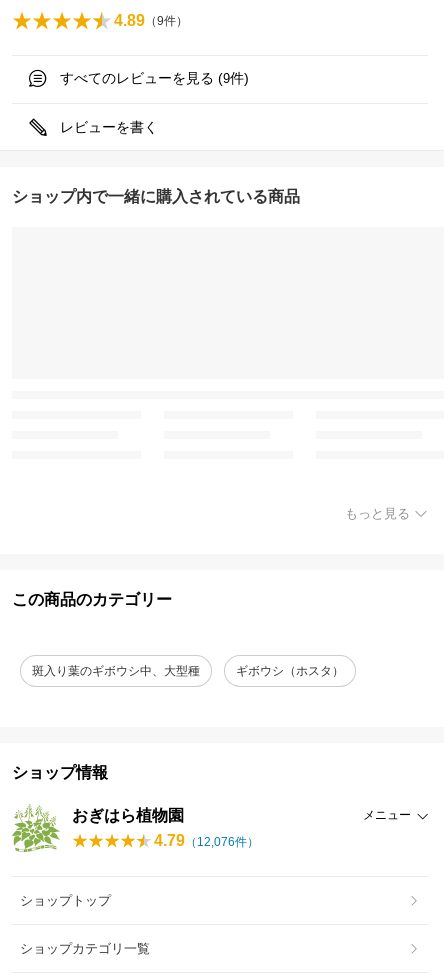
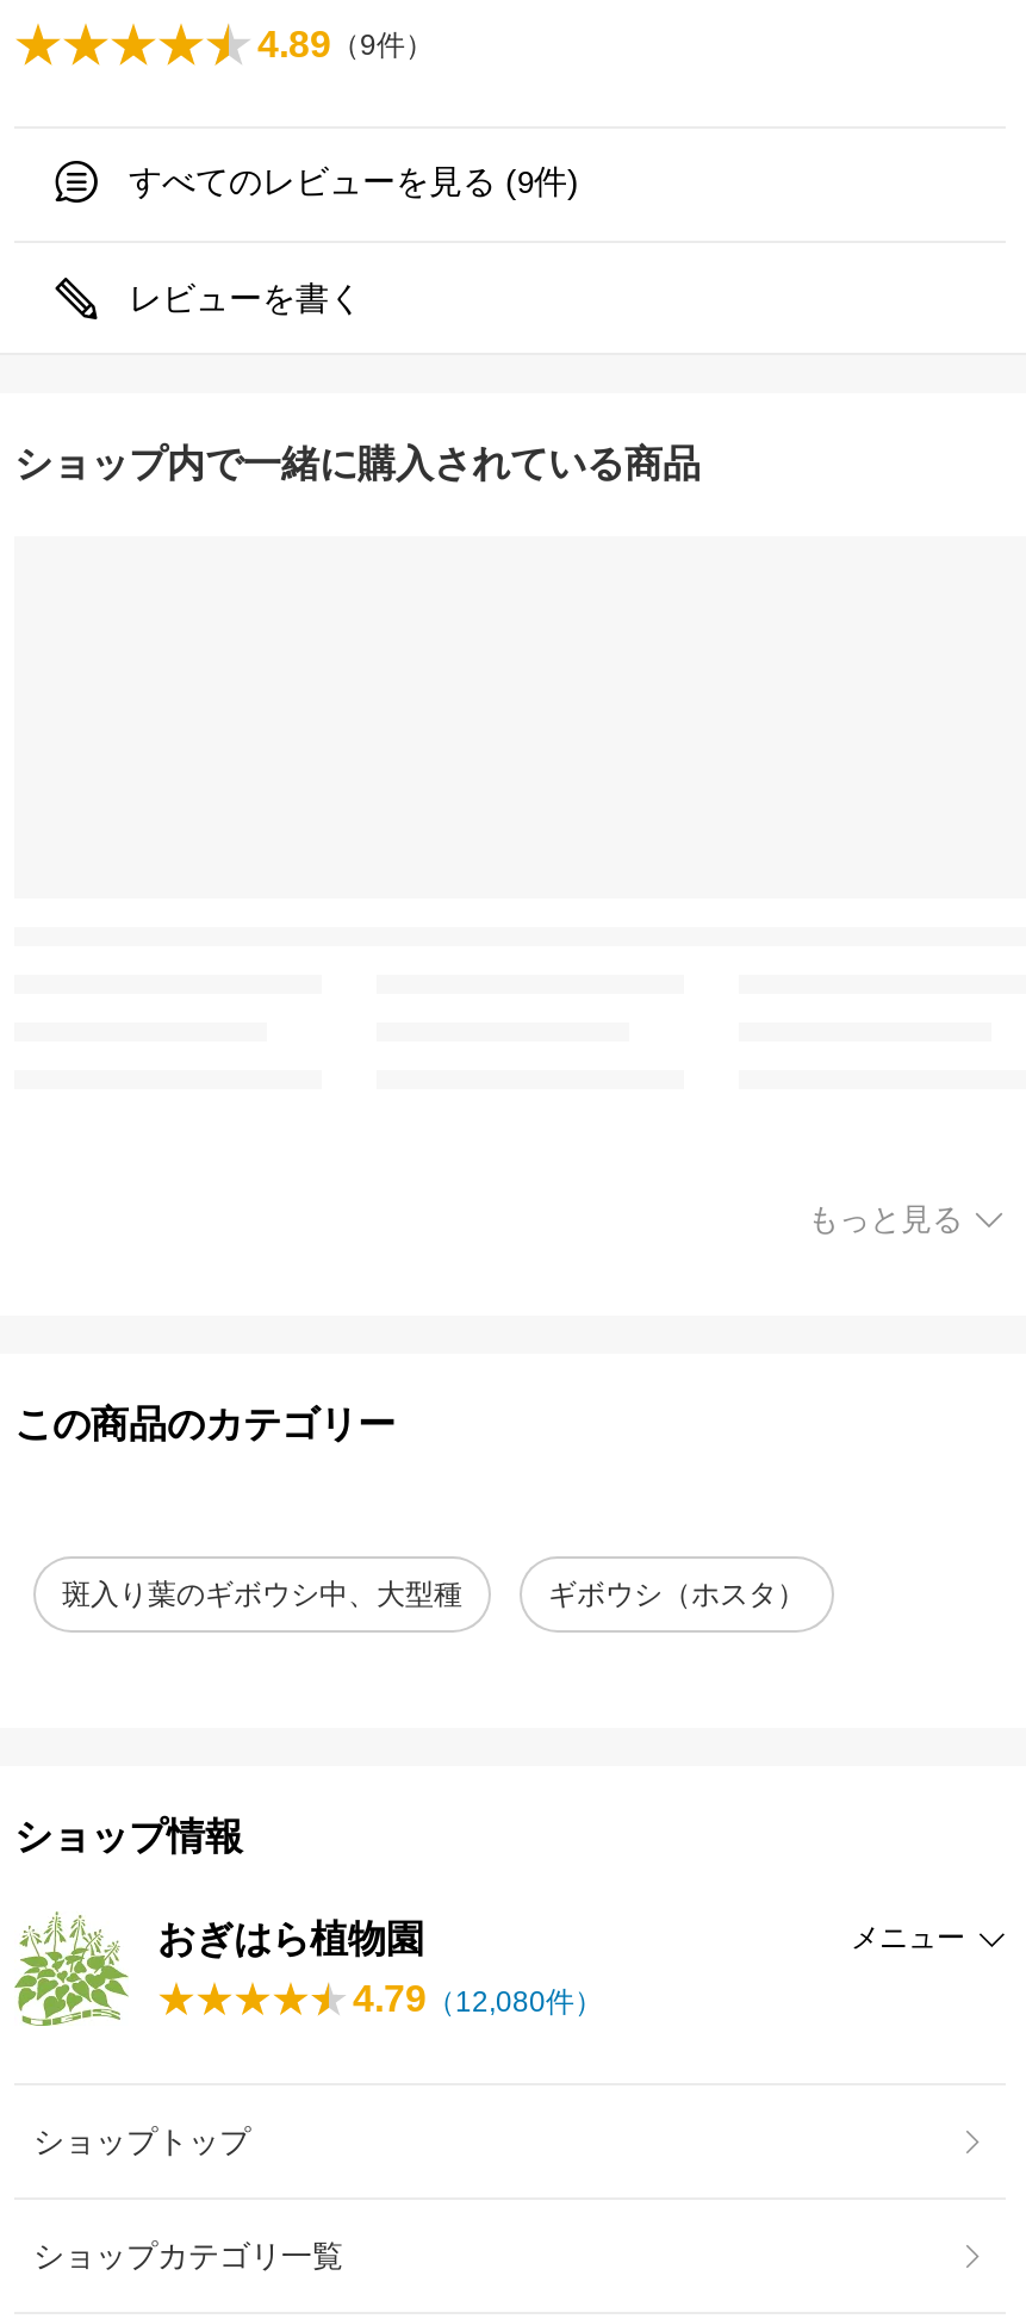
[154,832,259,849] 4.79（12,076件） -> [353,1979,603,2020] 4.79（12,080件）

